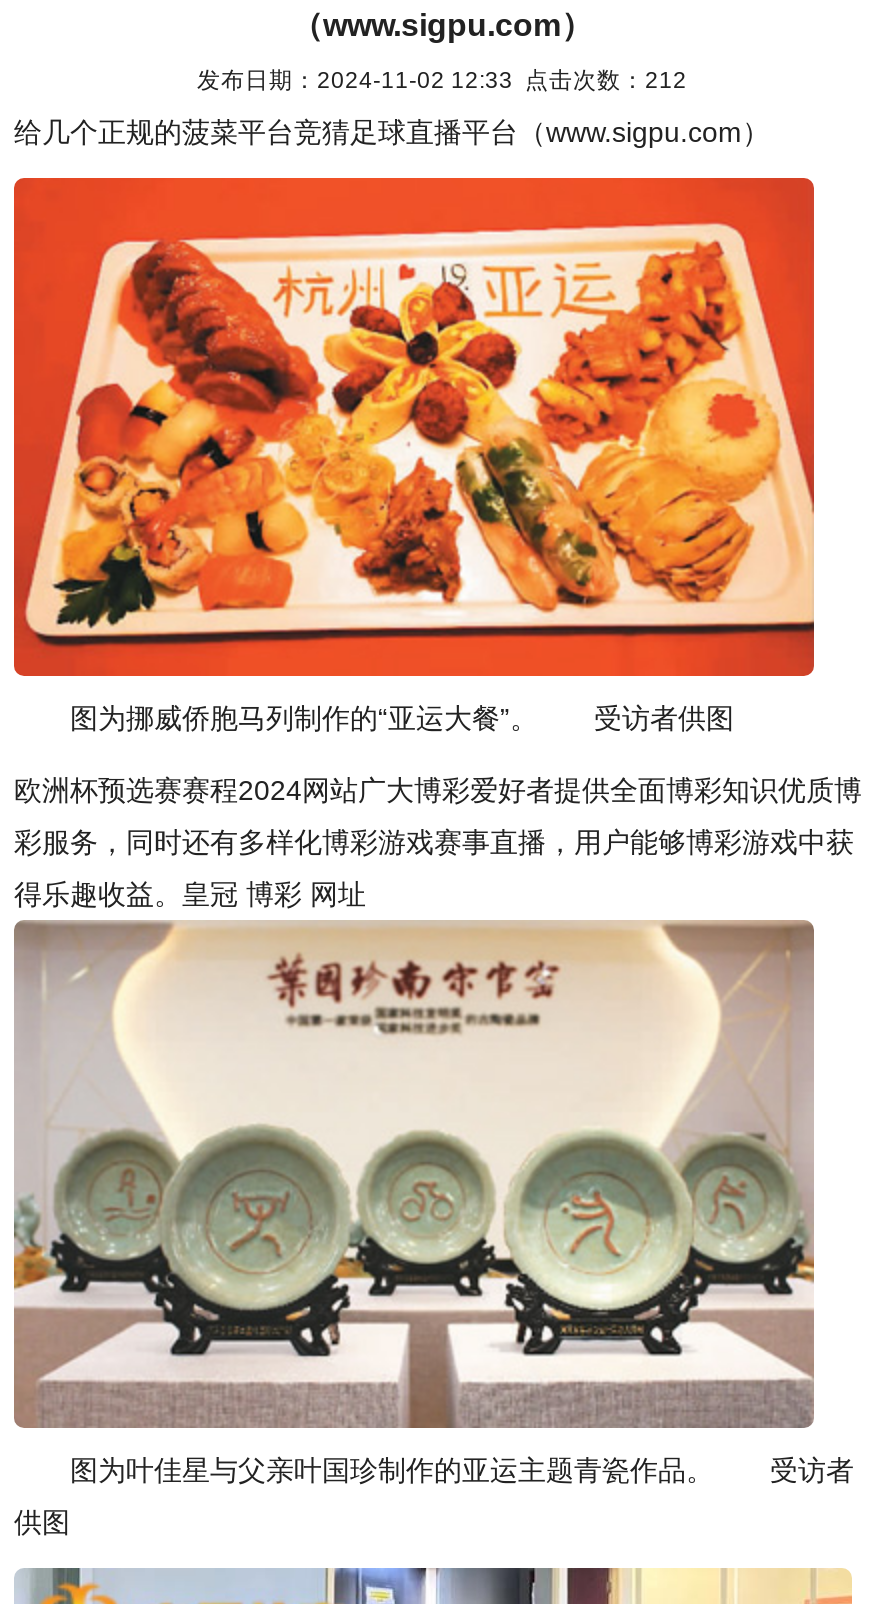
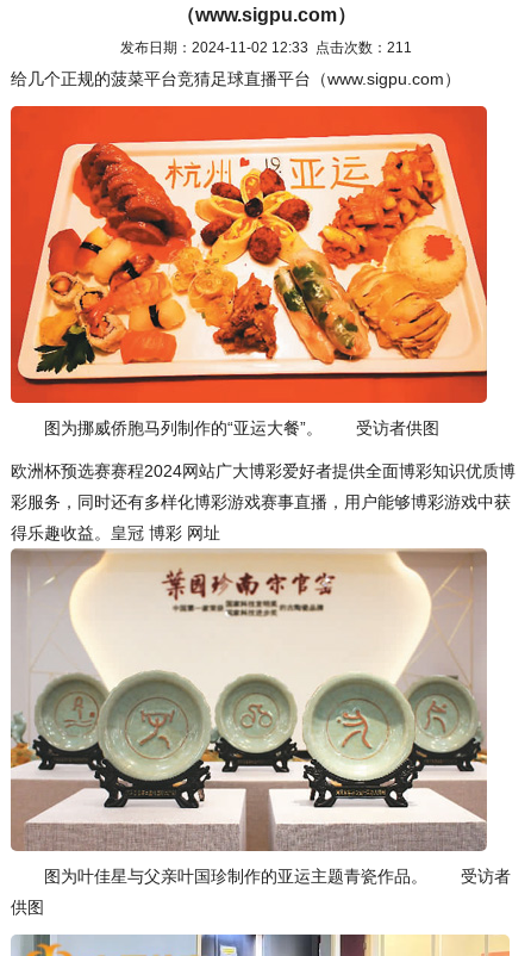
[197,66,687,92] 发布日期：2024-11-02 12:33 点击次数：212 -> [120,39,411,55] 发布日期：2024-11-02 12:33 点击次数：211

